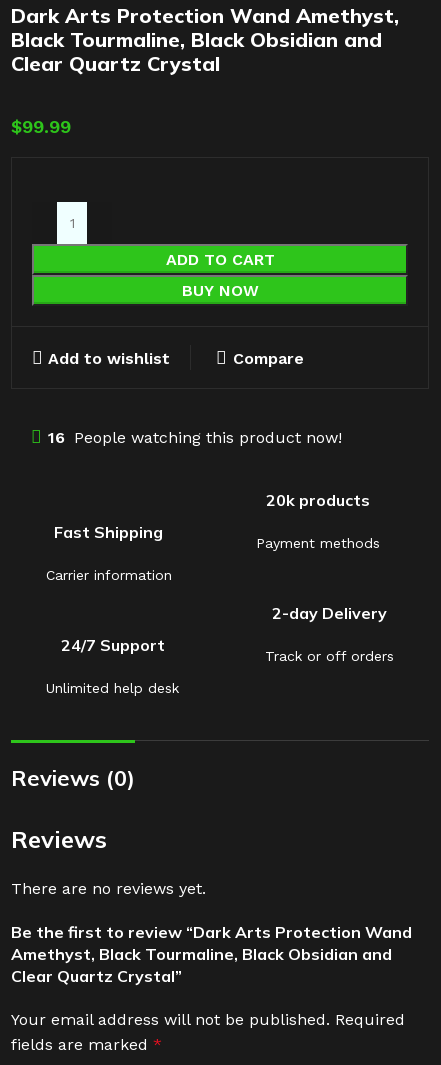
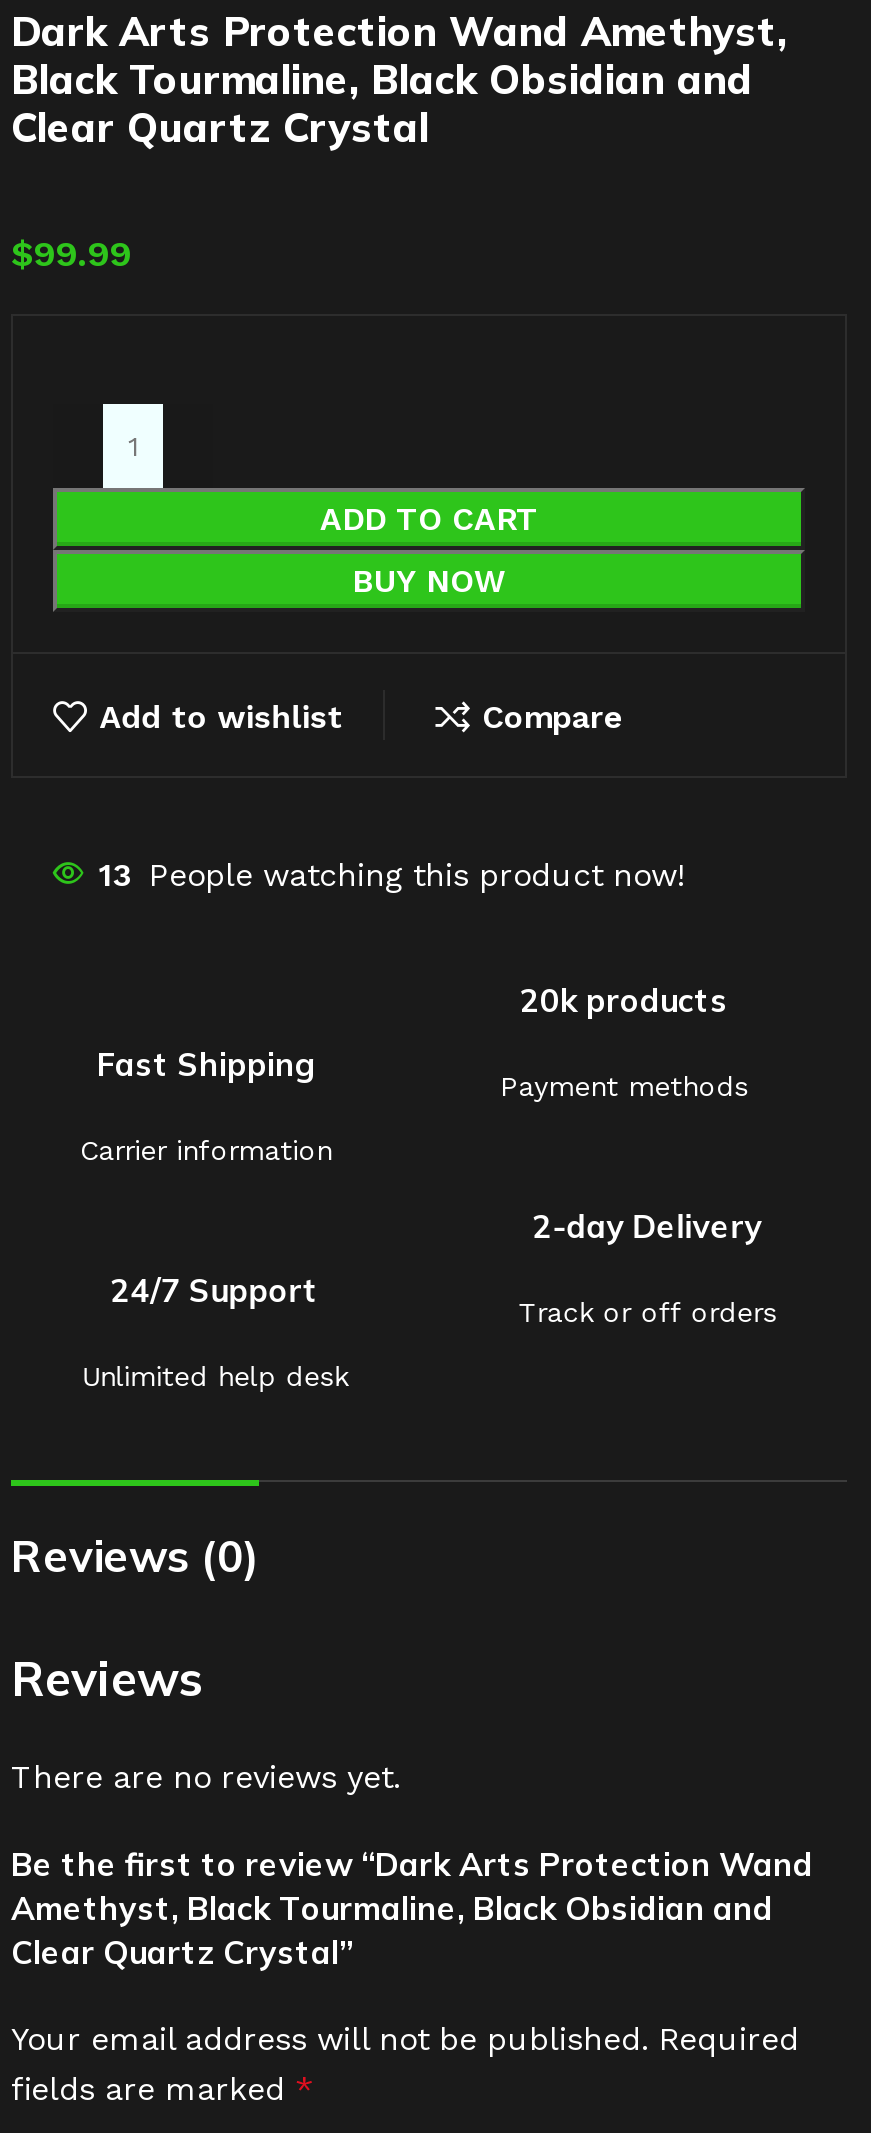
[48,428,342,447] 16 People watching this product now! -> [99,855,685,893] 13 People watching this product now!

